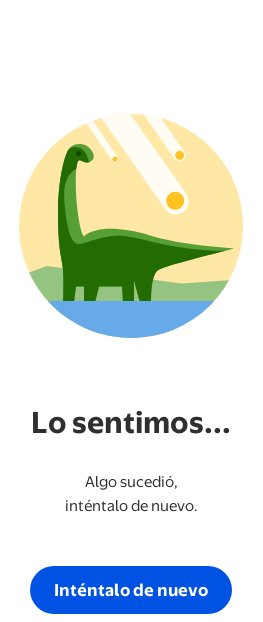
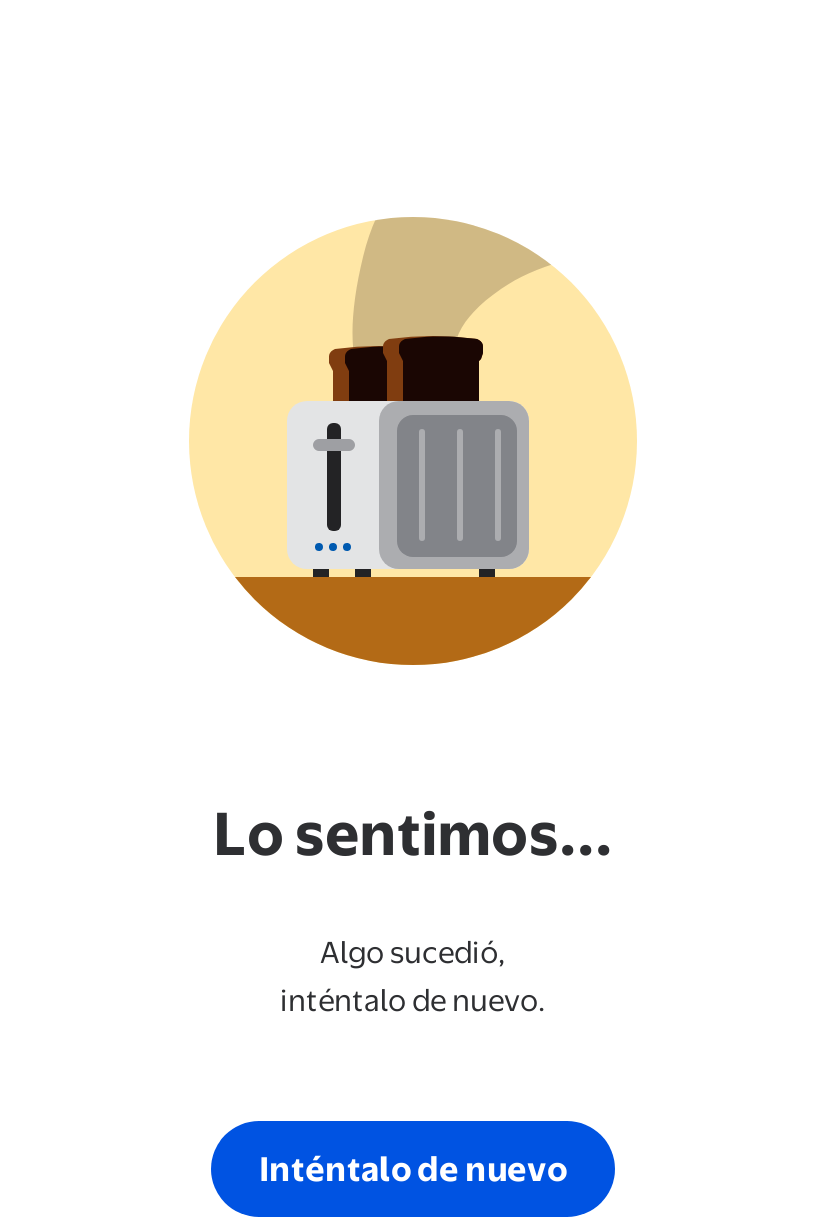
[29,115,233,339] [image] -> [211,217,611,667] [image]

